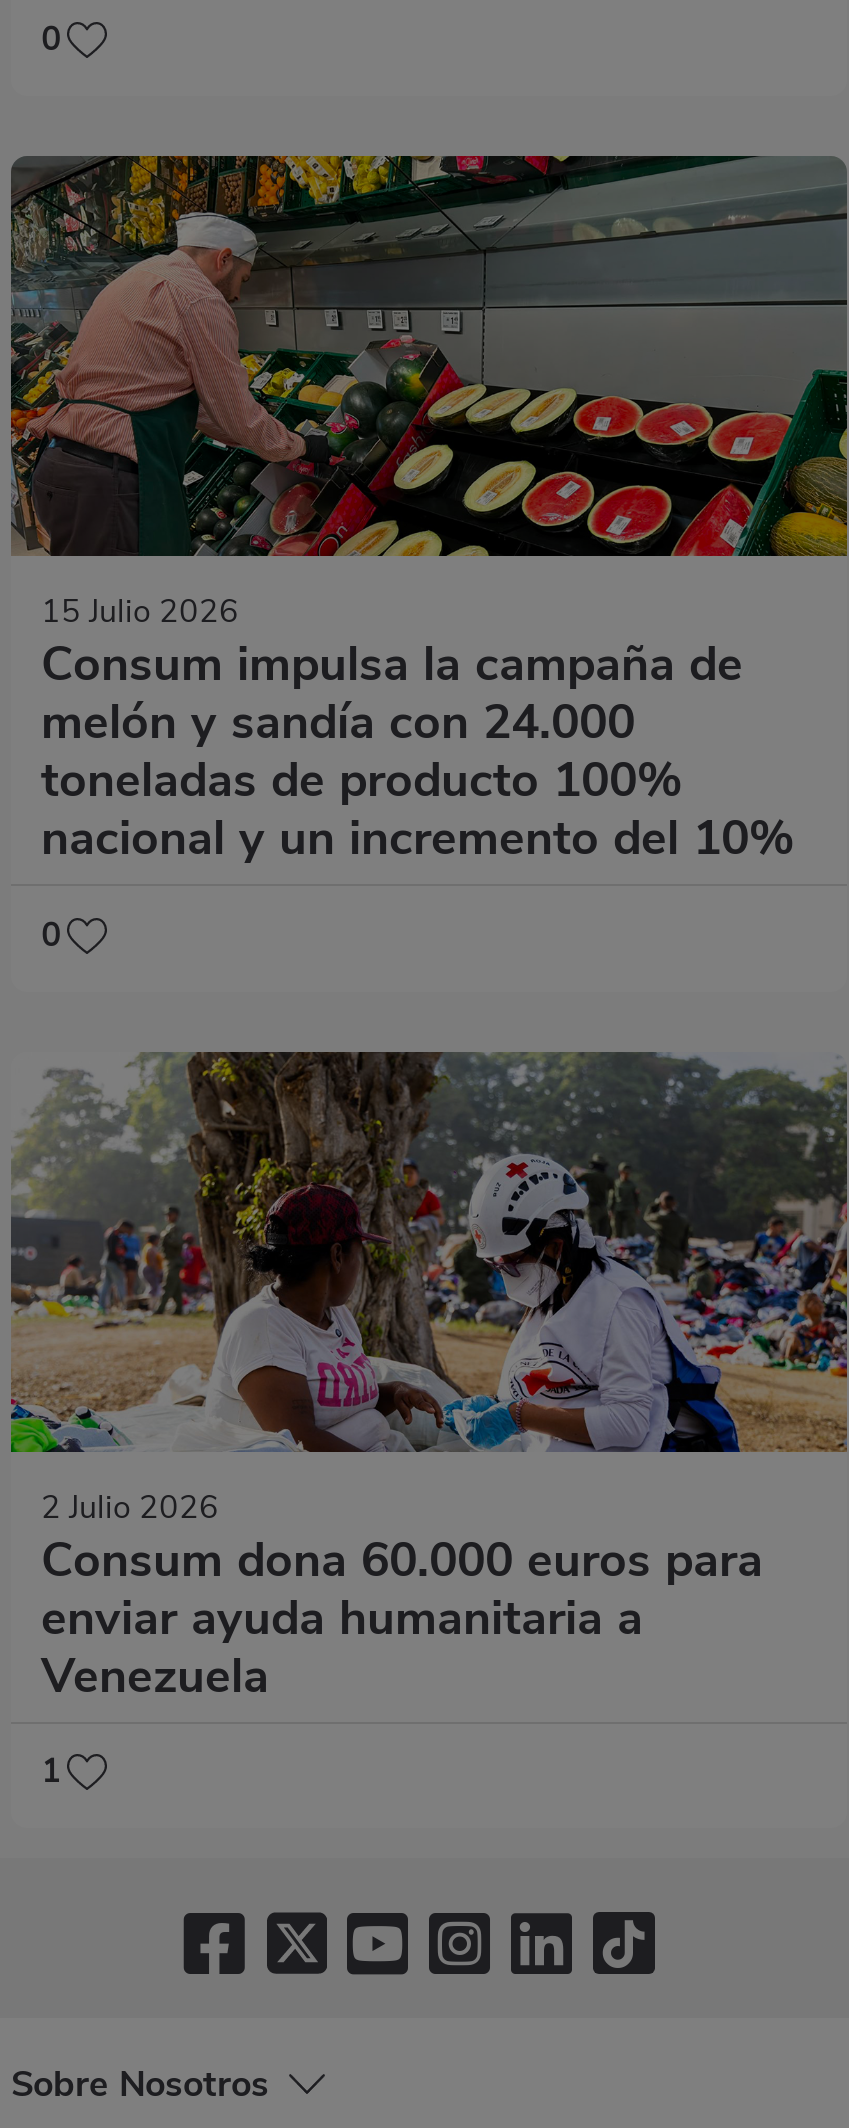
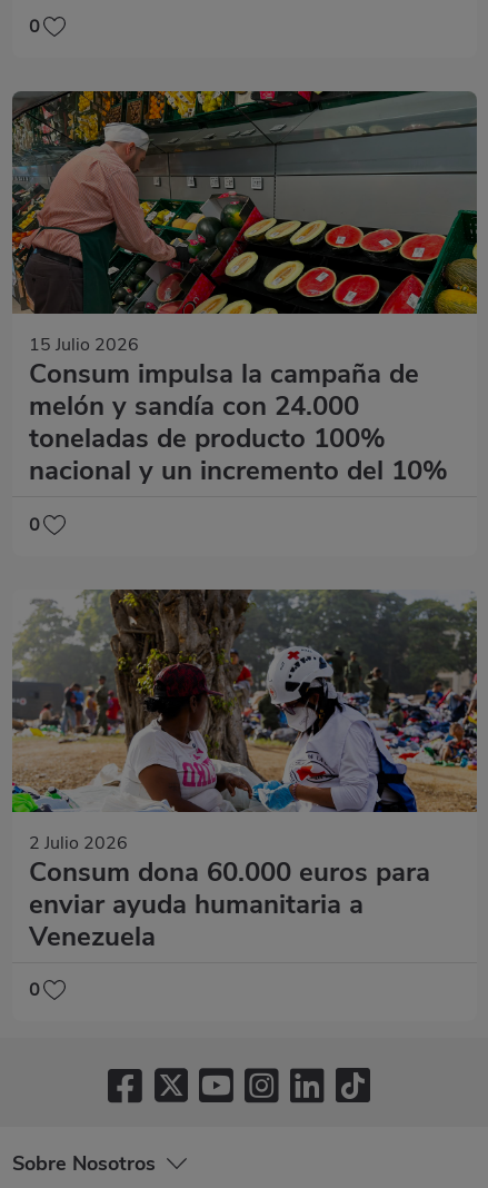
[41,1751,61,1795] 1 -> [29,978,40,1003] 0

